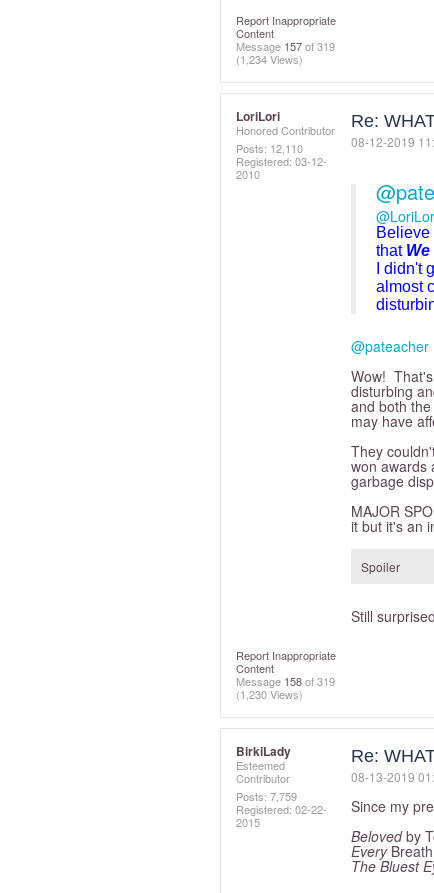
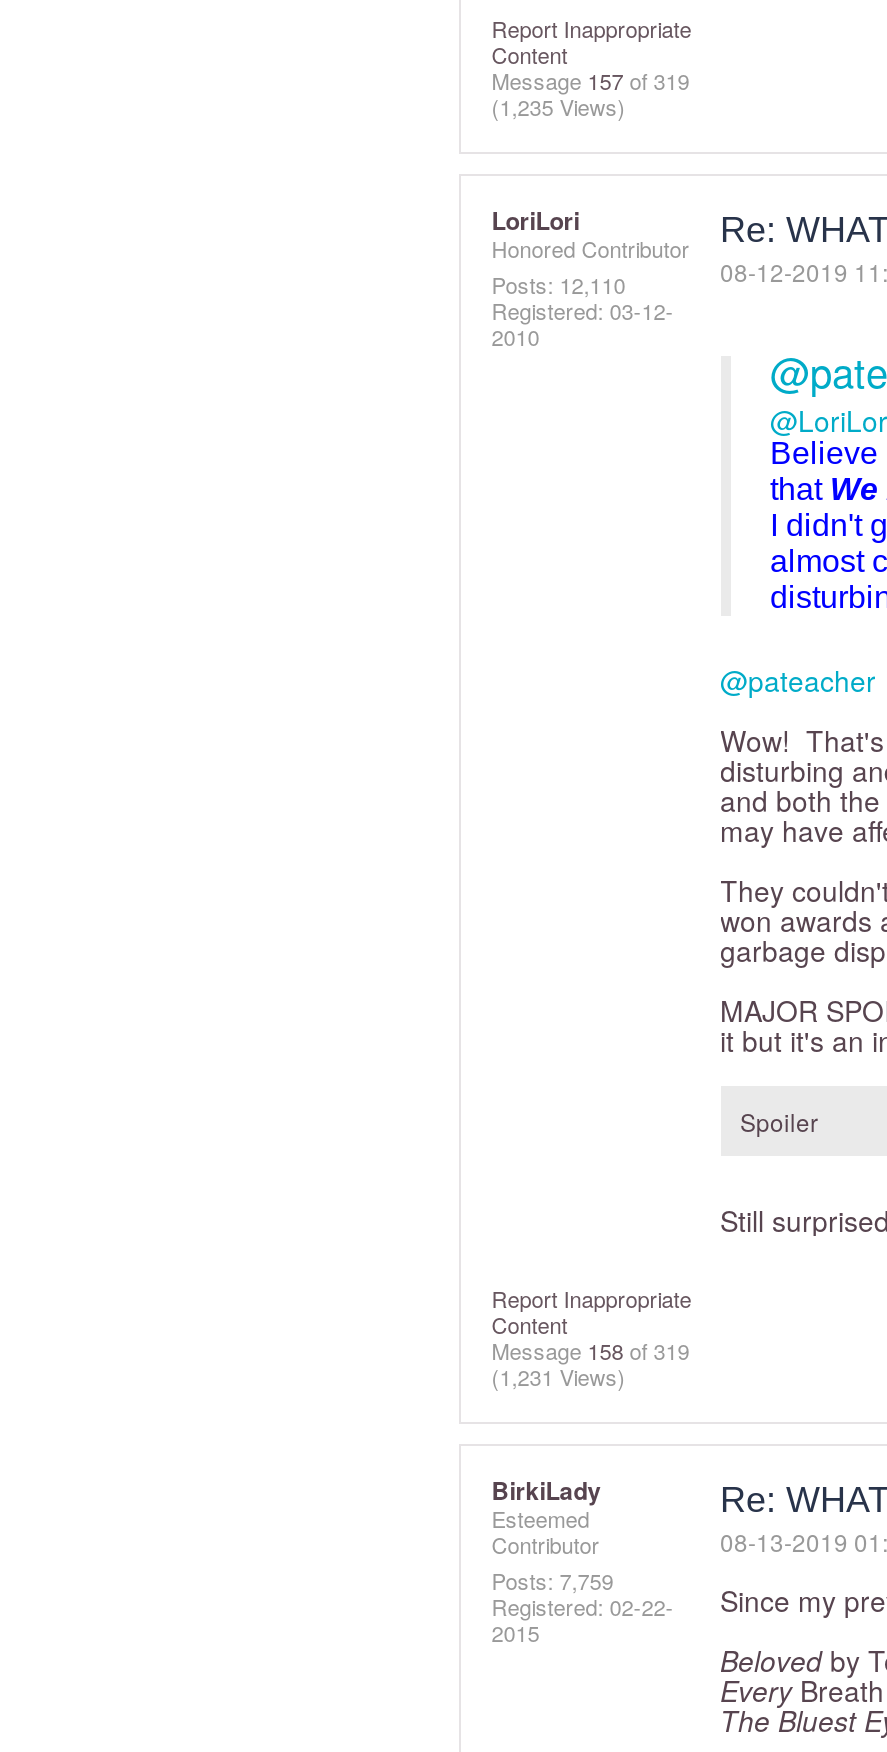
[236,51,303,67] (1,234 Views) -> [491,90,625,122] (1,235 Views)
[236,686,303,702] (1,230 Views) -> [491,1360,625,1392] (1,231 Views)

